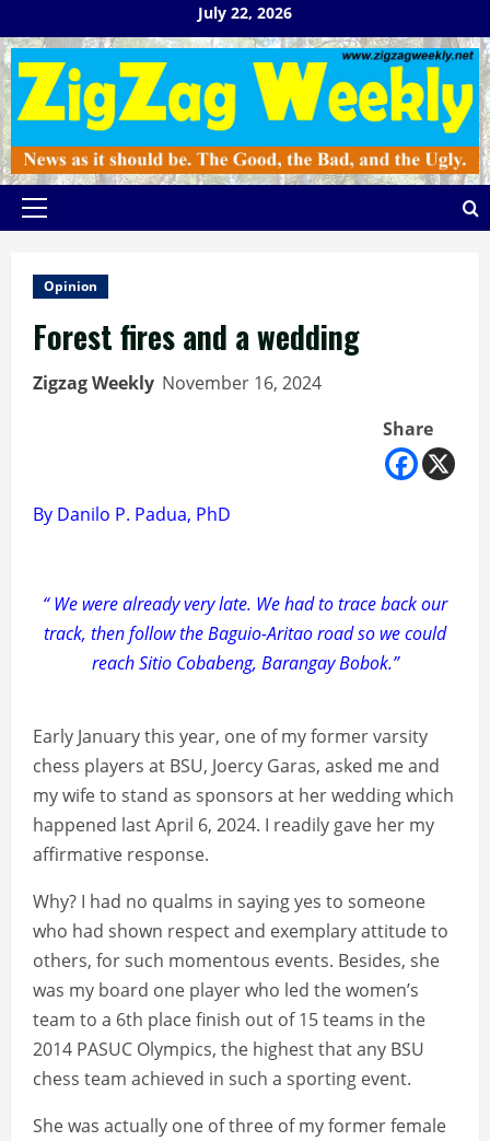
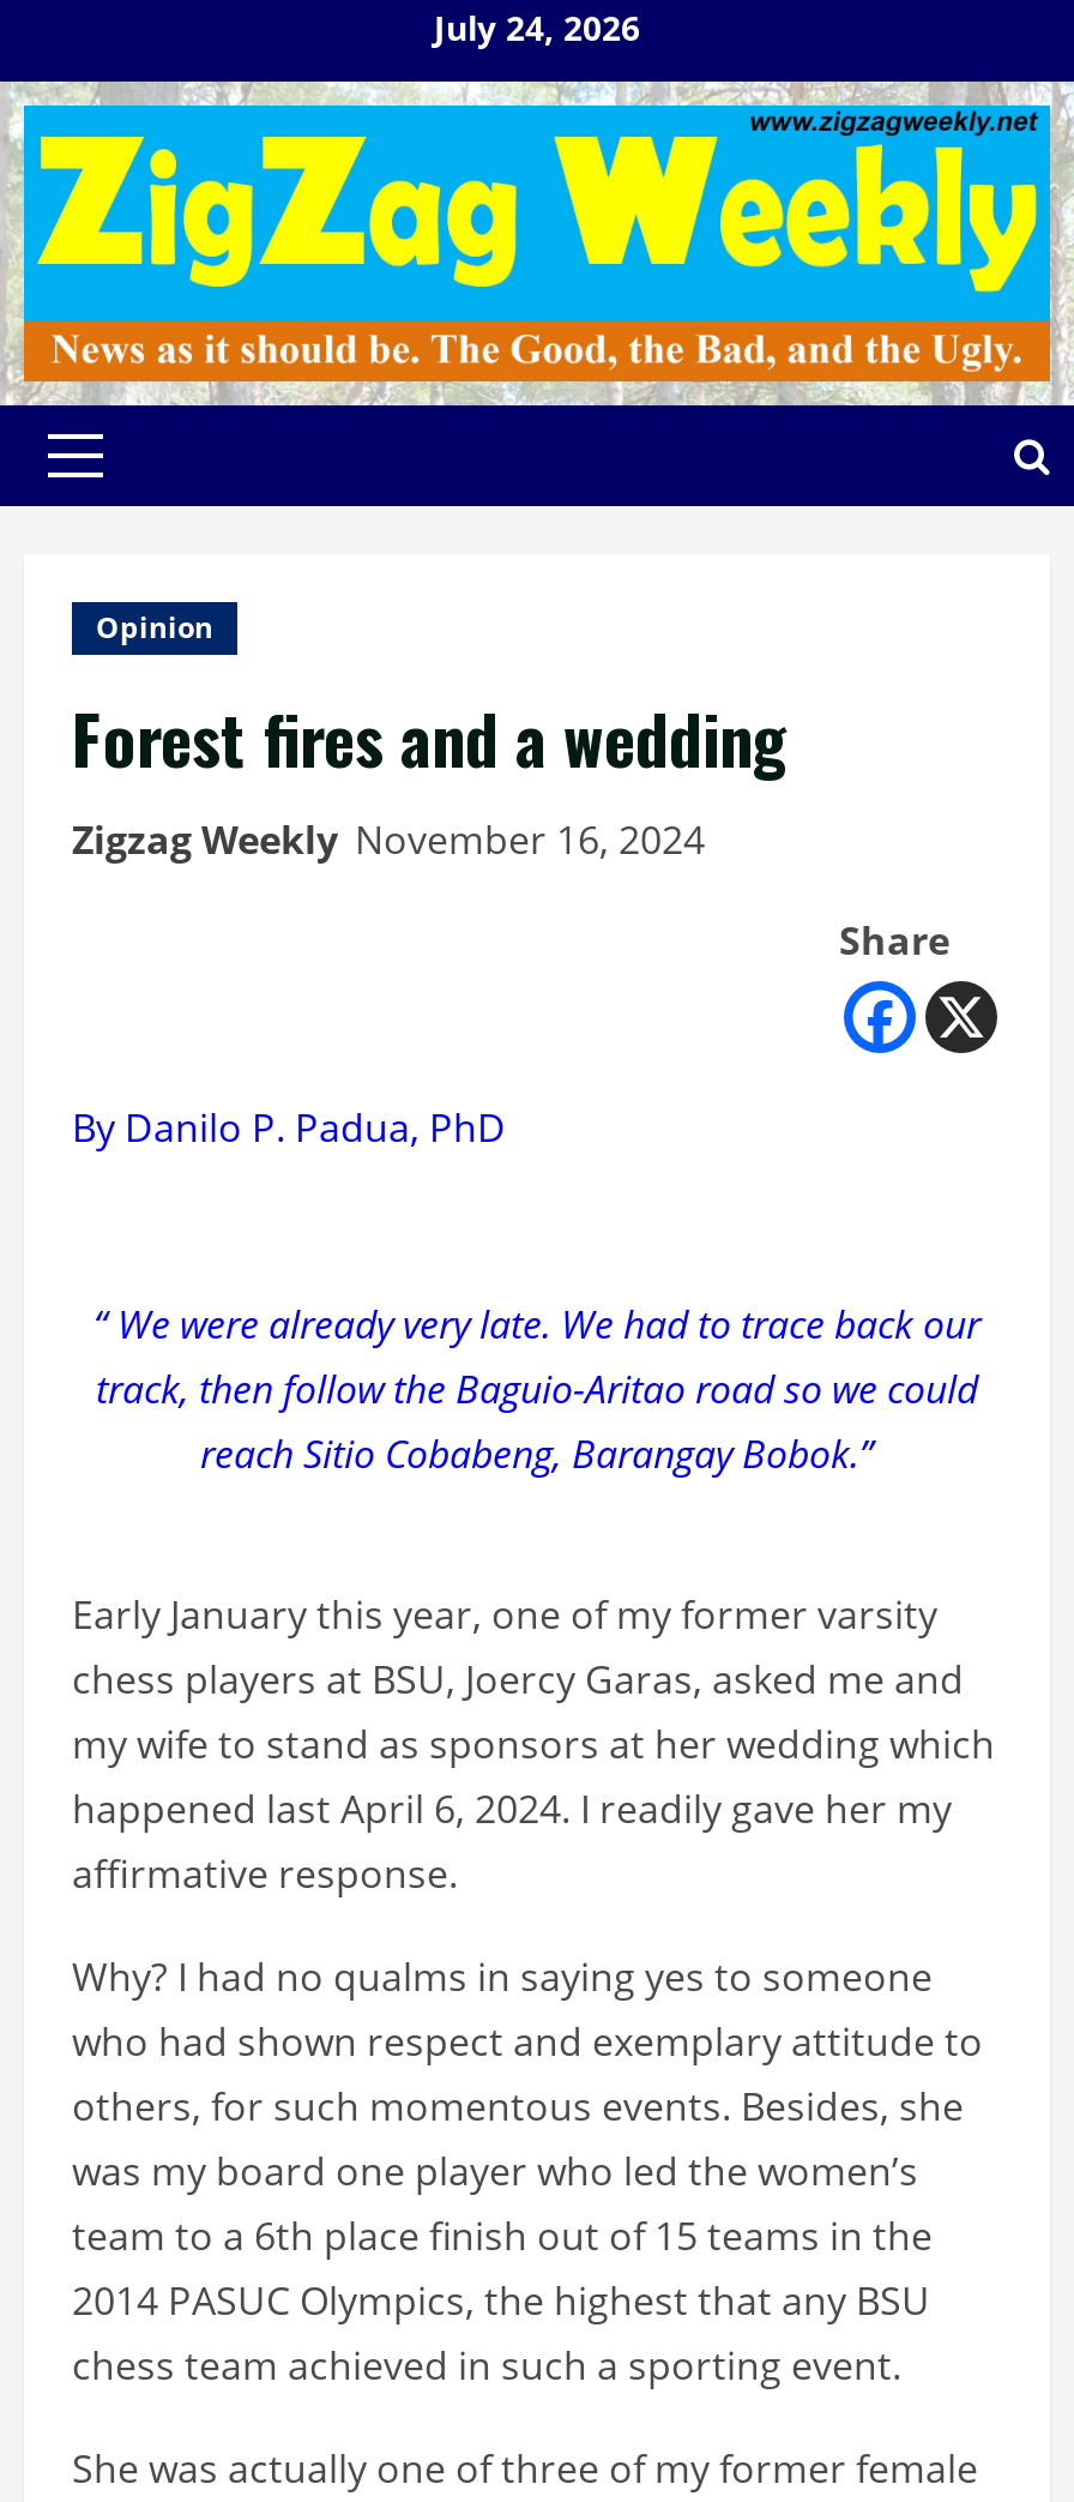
[198,2,292,23] July 22, 2026 -> [434,4,640,50] July 24, 2026

